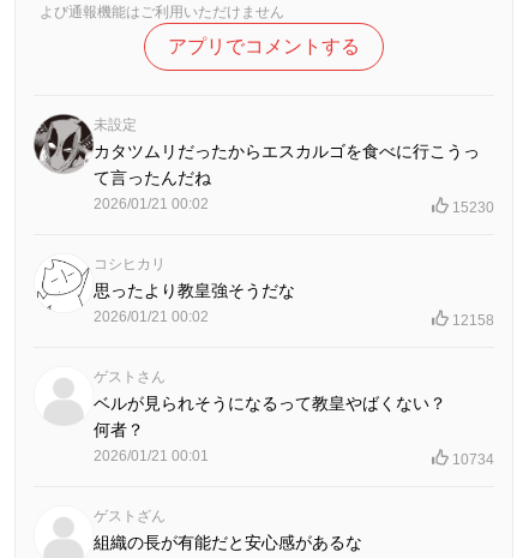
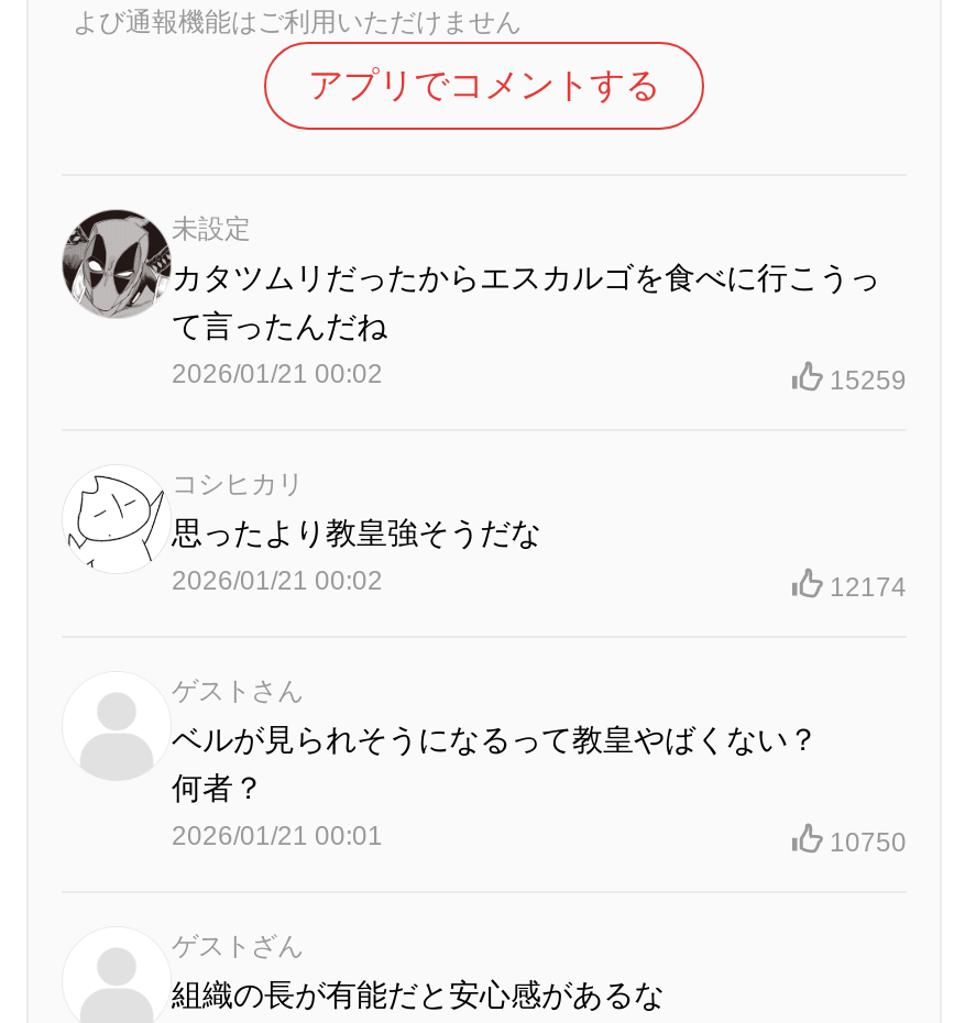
[452,199,494,216] 15230 -> [830,364,907,395] 15259
[452,312,494,328] 12158 -> [830,571,907,602] 12174
[452,451,494,468] 10734 -> [830,826,907,857] 10750

